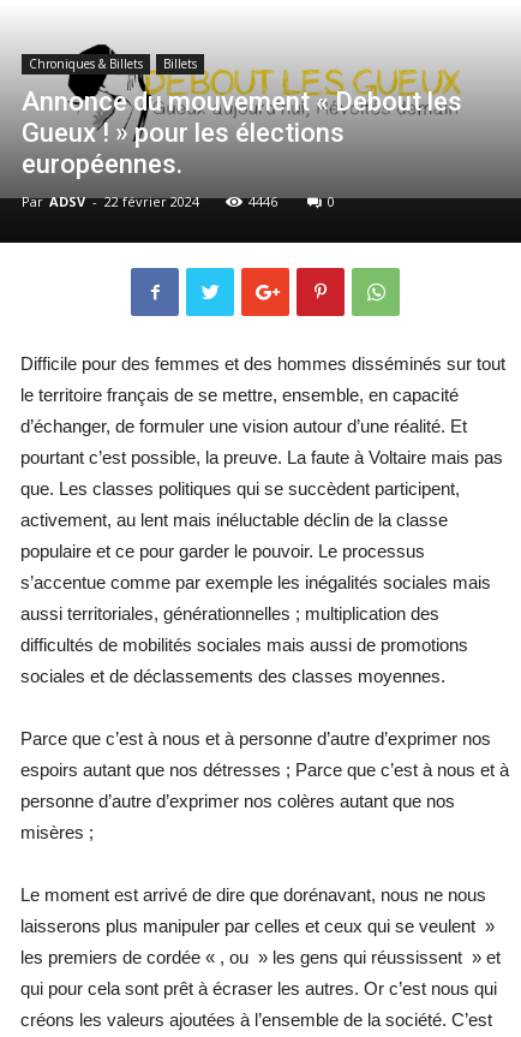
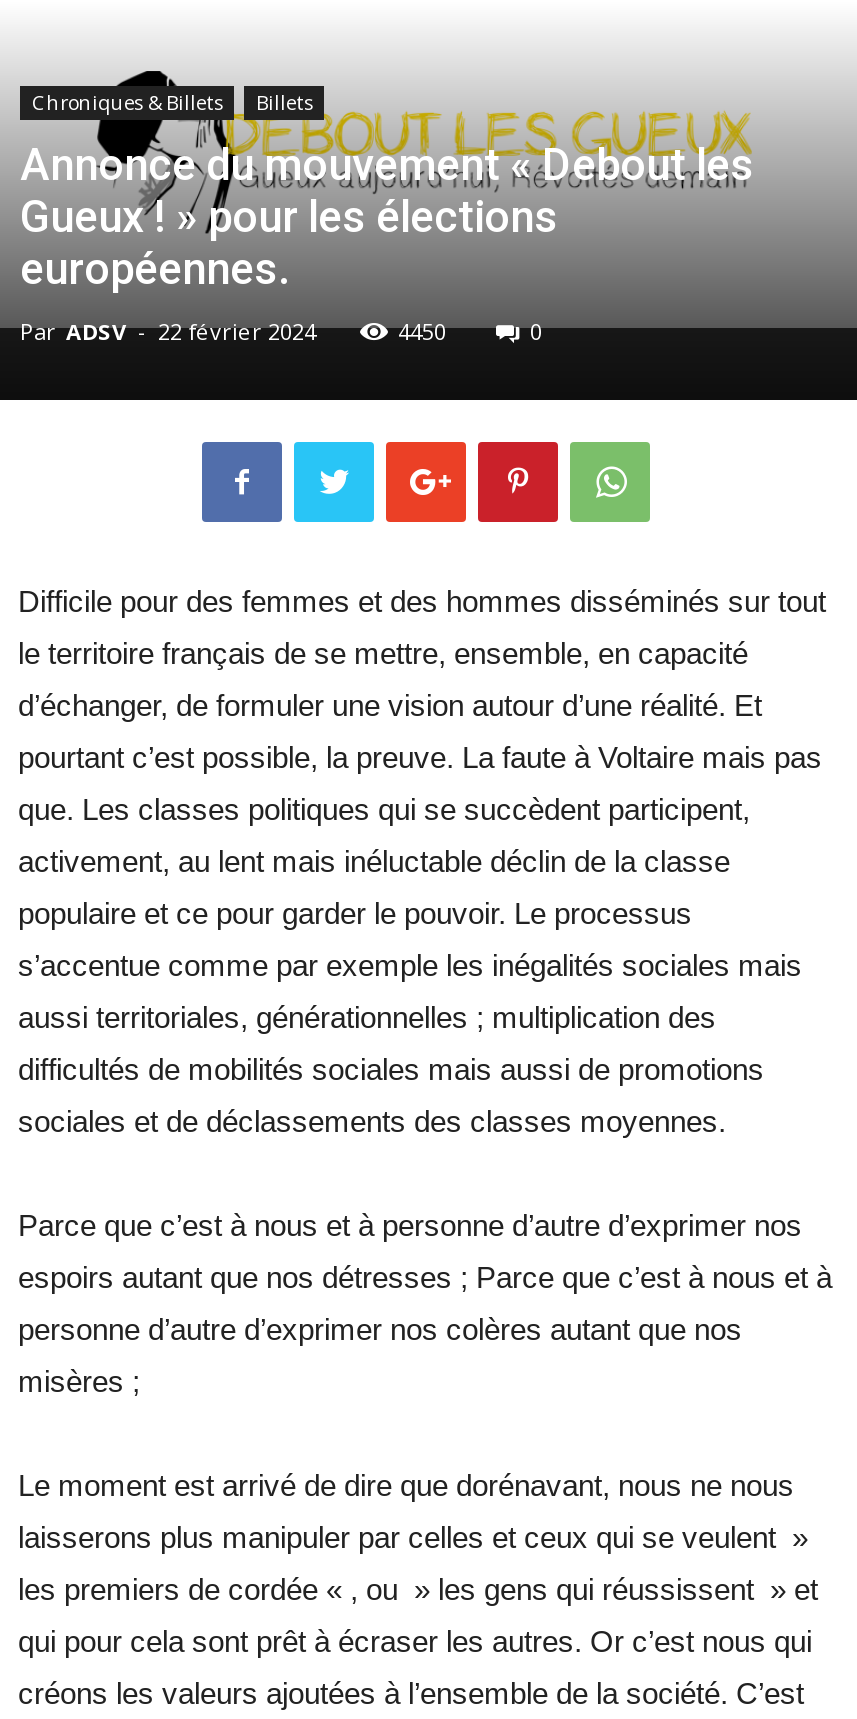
[248,192,277,210] 4446 -> [398,316,446,346] 4450

